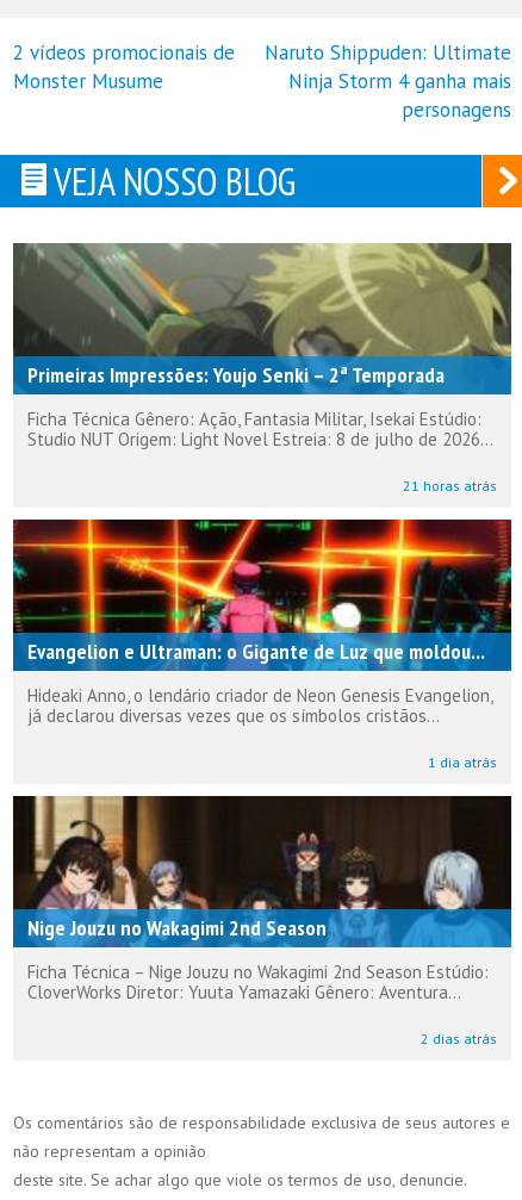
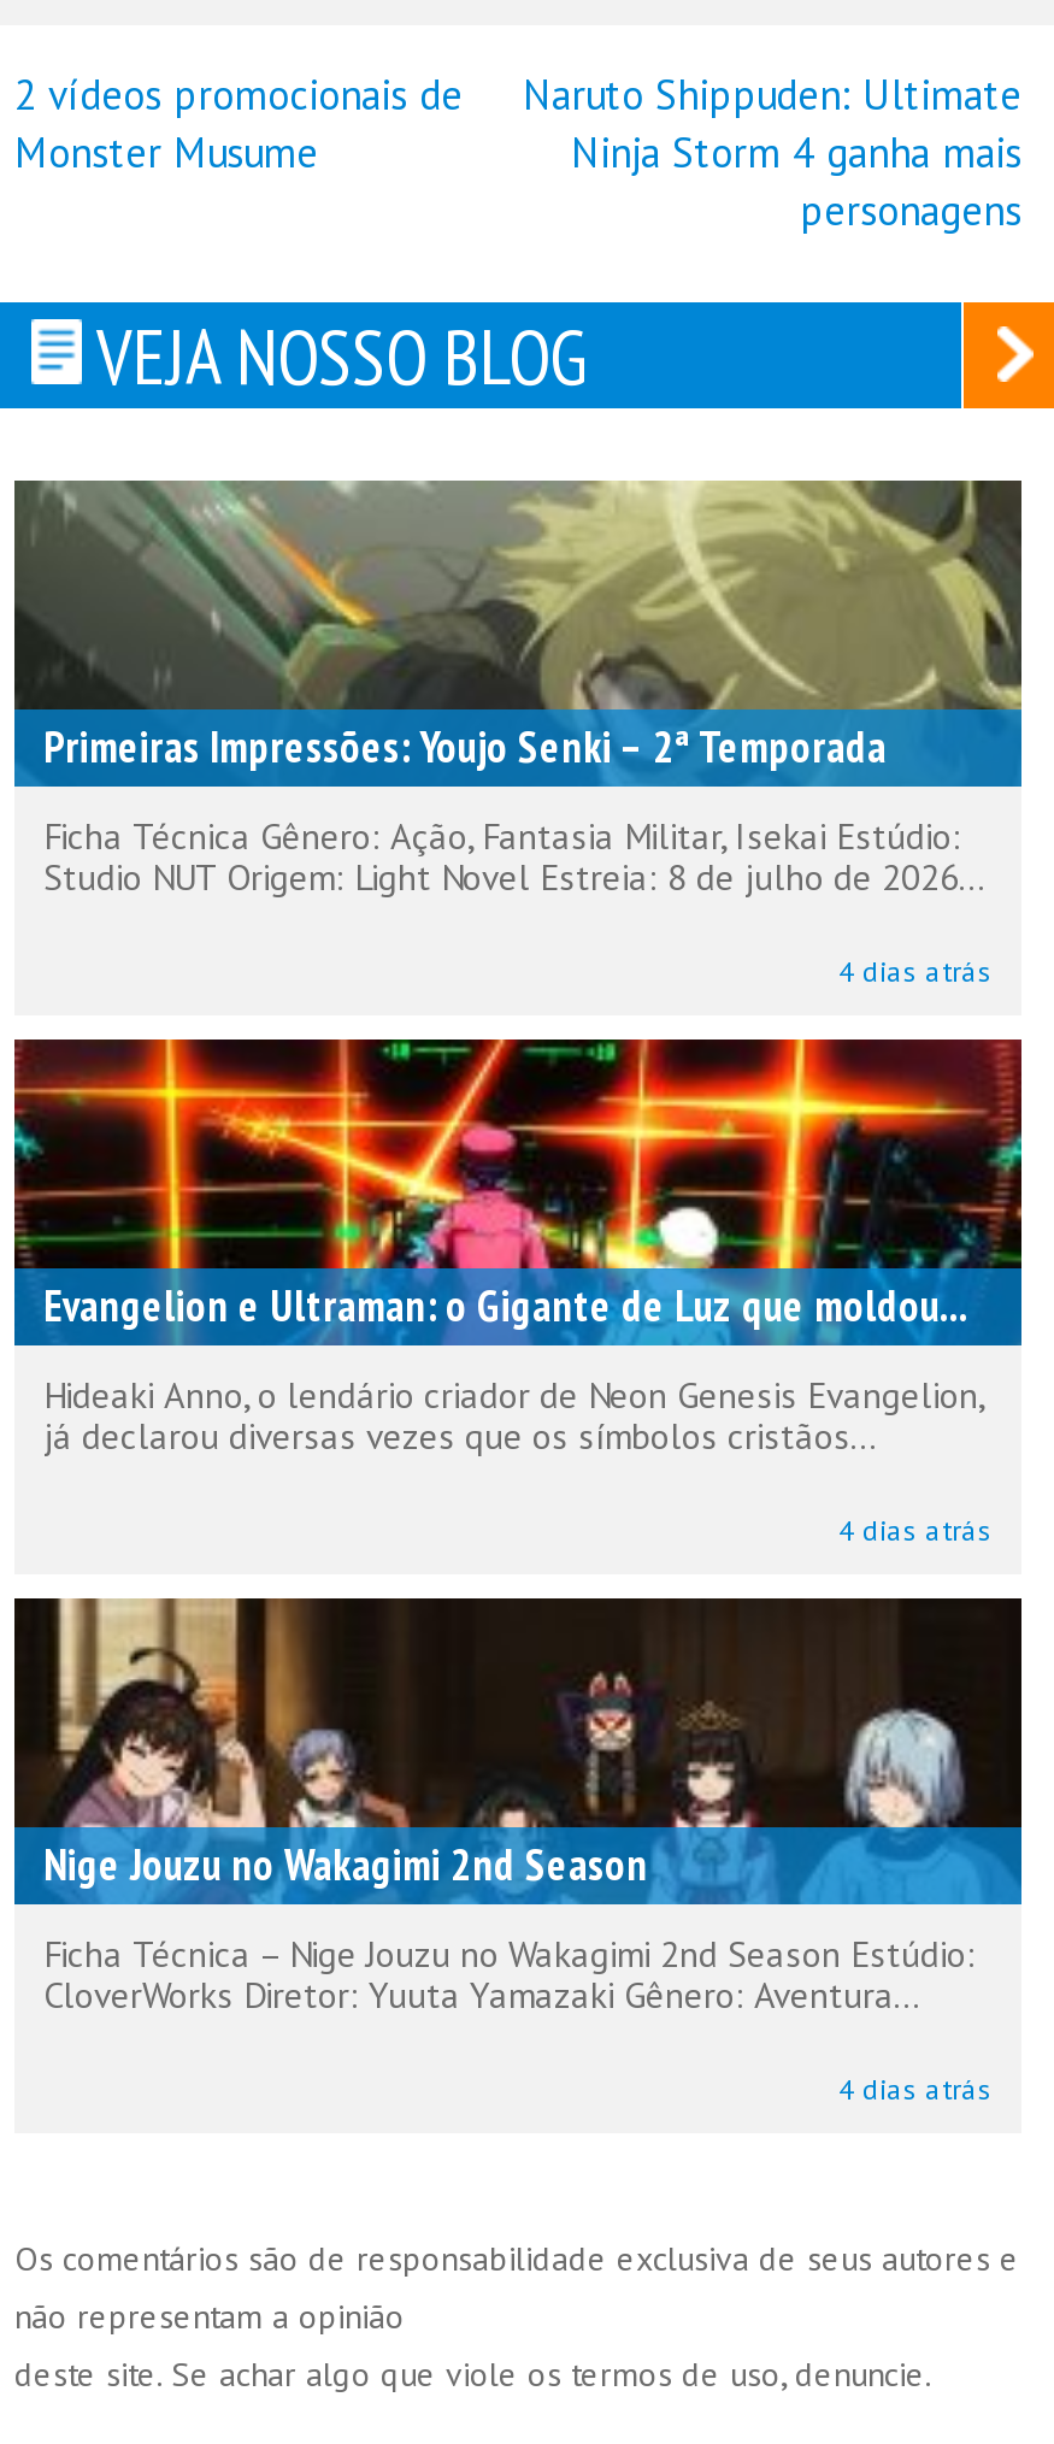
[403,476,497,494] 21 horas atrás -> [838,952,993,988] 4 dias atrás
[428,753,497,770] 1 dia atrás -> [838,1510,993,1547] 4 dias atrás
[421,1029,497,1047] 2 dias atrás -> [838,2069,993,2106] 4 dias atrás

